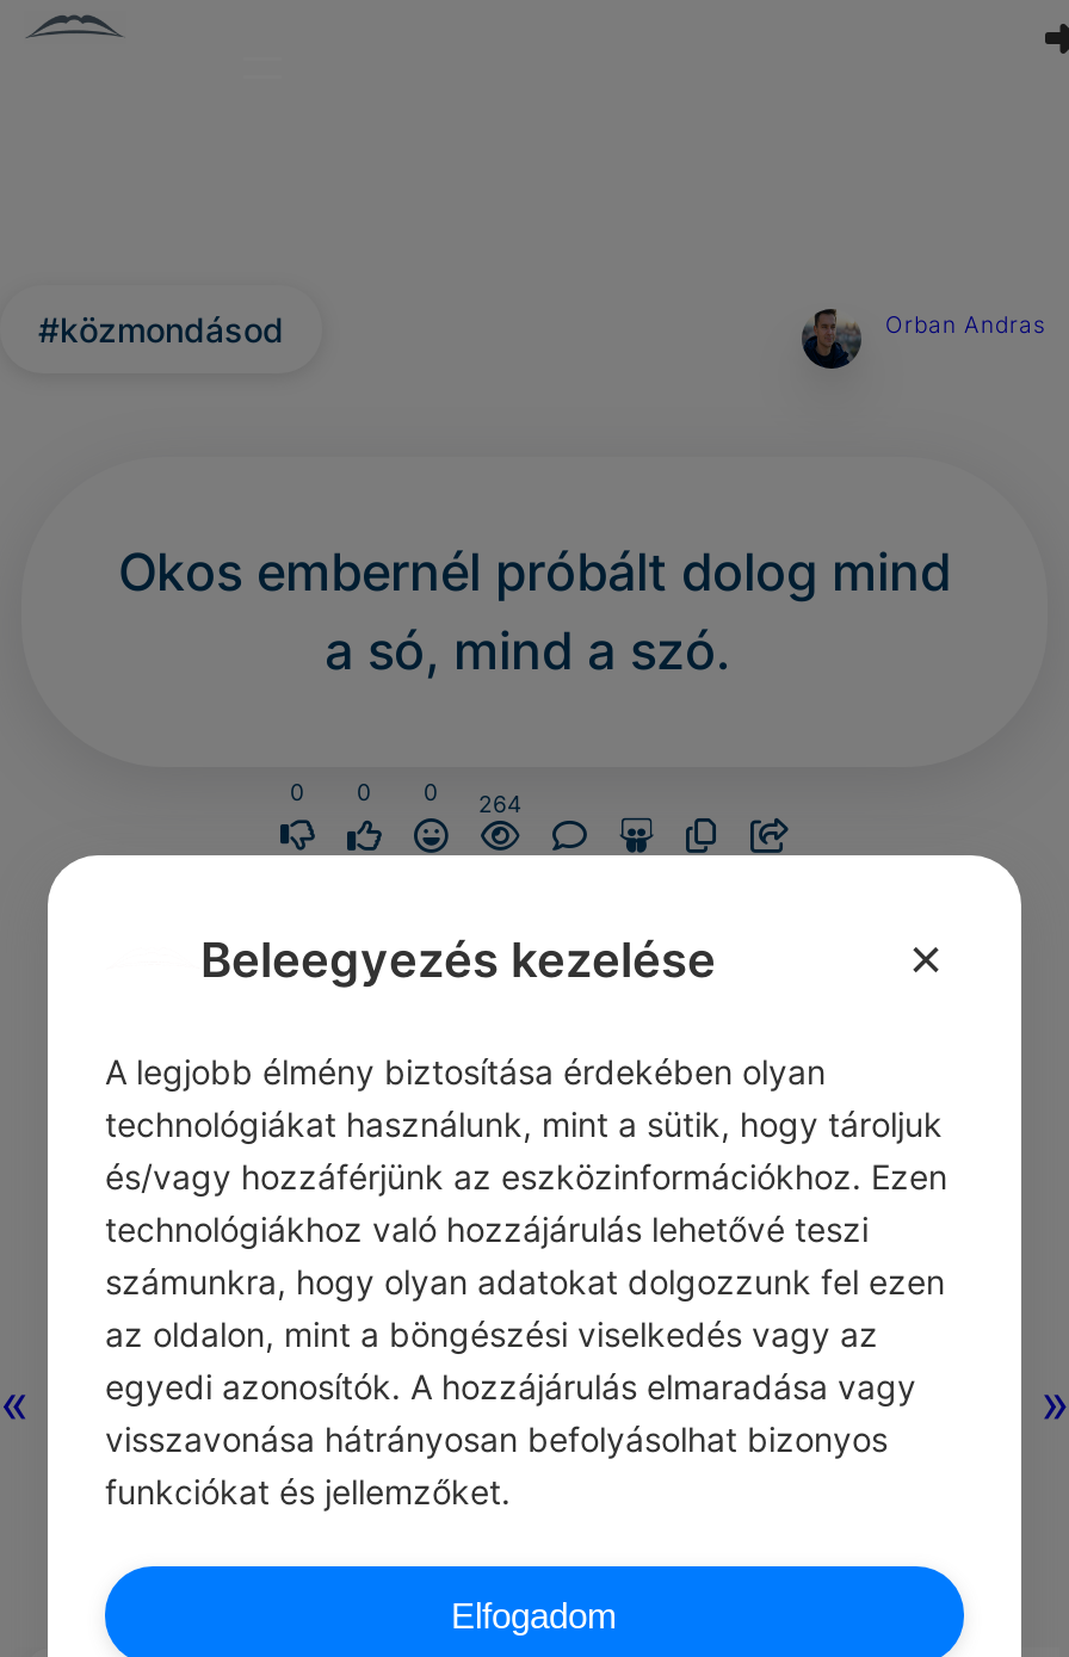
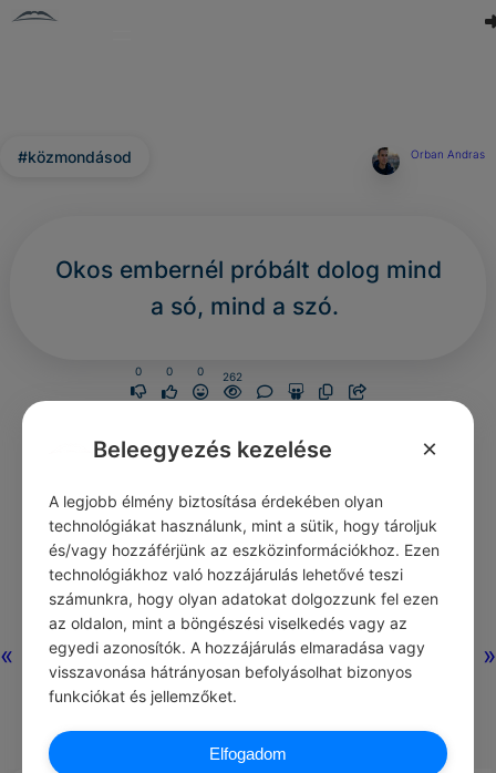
[290,779,521,817] 0 0 0 264 -> [135,365,242,383] 0 0 0 262

